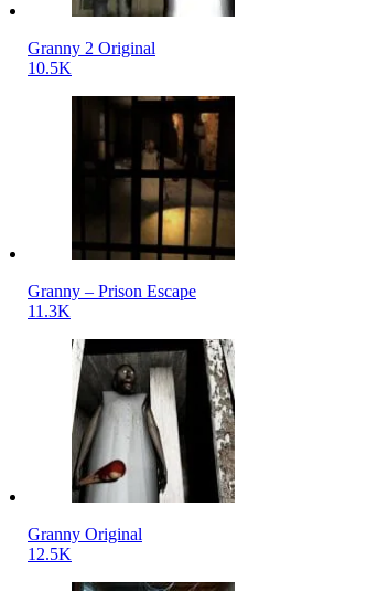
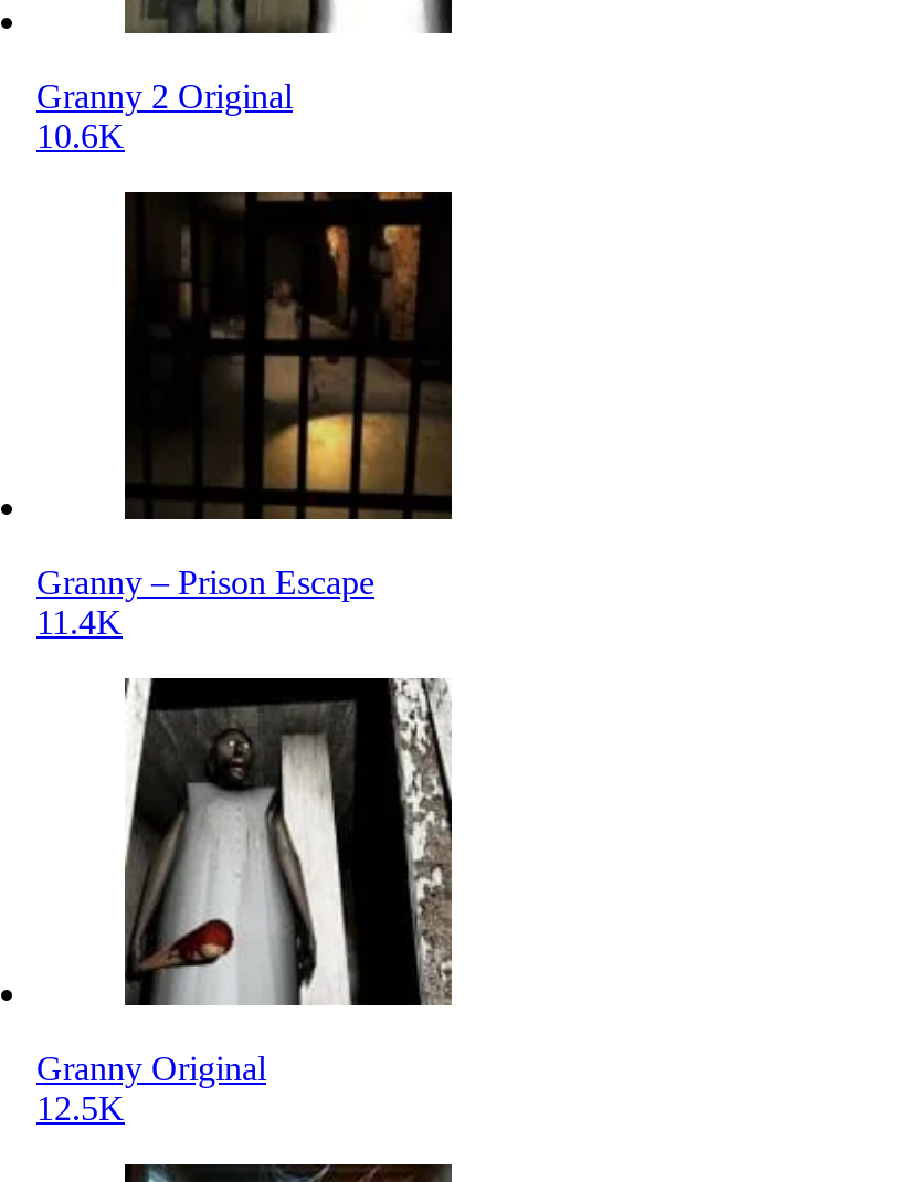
[28,58,72,77] 10.5K -> [36,117,125,154] 10.6K
[28,301,71,320] 11.3K -> [36,603,123,640] 11.4K

